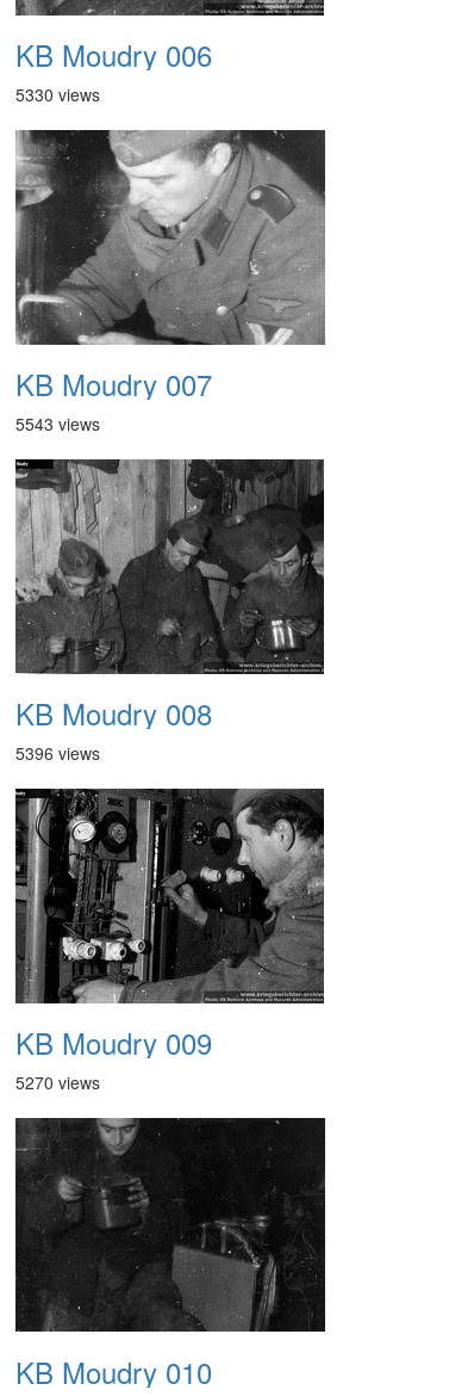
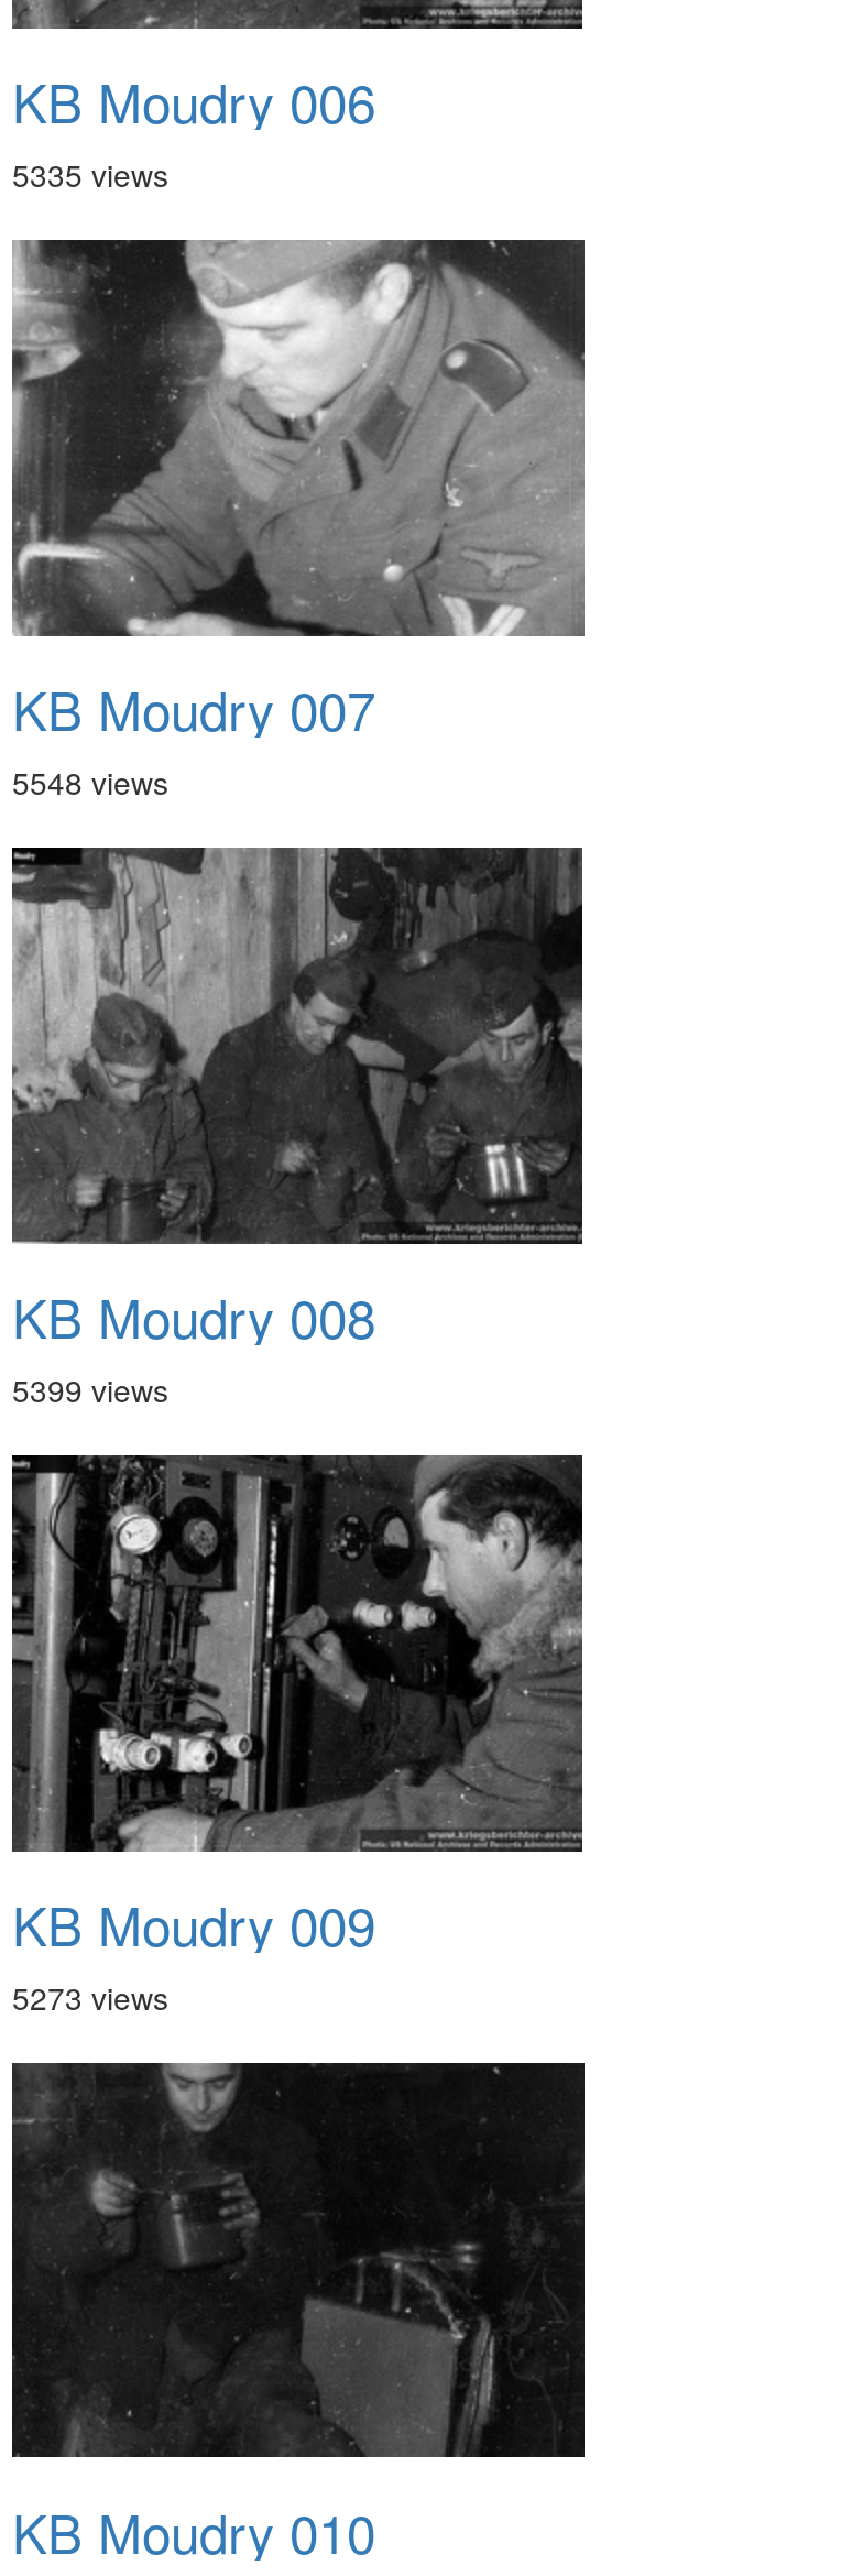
[15,82,100,106] 5330 views -> [12,152,168,196] 5335 views
[15,412,100,436] 5543 views -> [12,760,168,804] 5548 views
[15,741,100,765] 5396 views -> [12,1367,168,1411] 5399 views
[15,1070,100,1094] 5270 views -> [12,1975,168,2019] 5273 views

